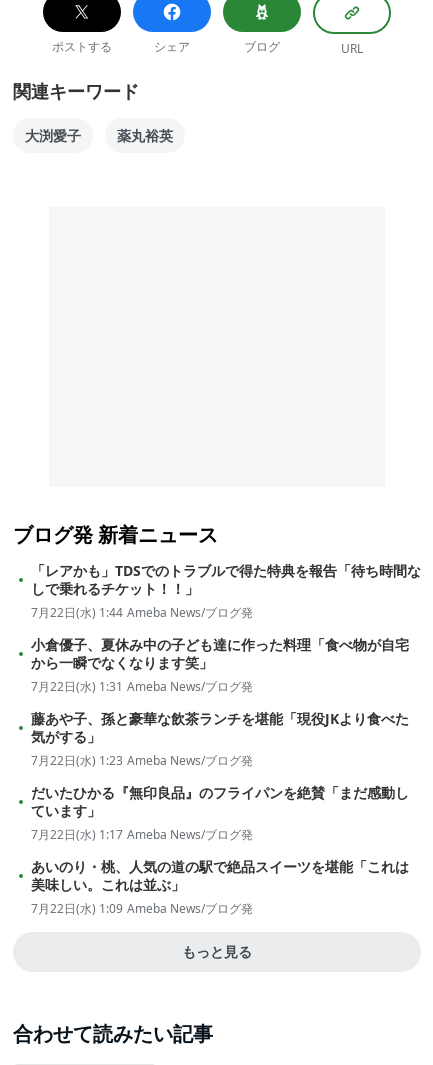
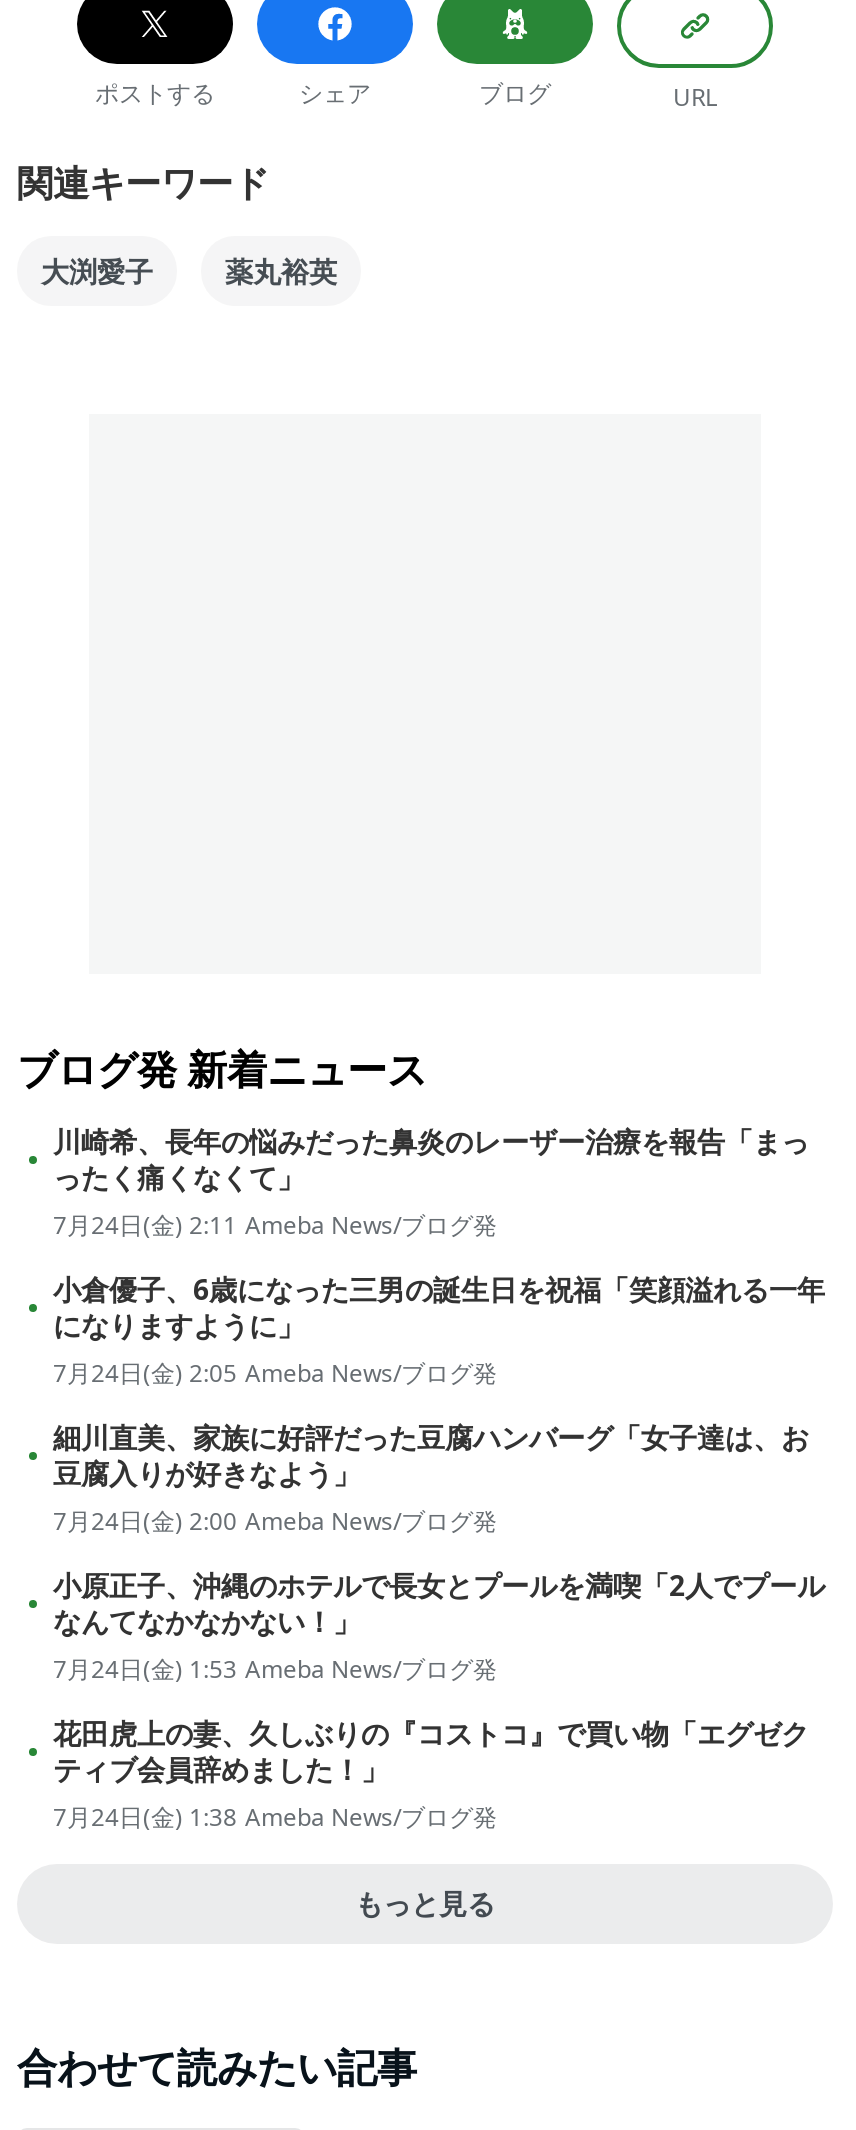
[31,561,421,621] 「レアかも」TDSでのトラブルで得た特典を報告「待ち時間な | しで乗れるチケット！！」 | 7月22日(水) 1:44 Ameba News/ブログ発 -> [53,1122,809,1242] 川崎希、長年の悩みだった鼻炎のレーザー治療を報告「まっ | ったく痛くなくて」 | 7月24日(金) 2:11 Ameba News/ブログ発
[31,635,409,695] 小倉優子、夏休み中の子ども達に作った料理「食べ物が自宅 | から一瞬でなくなります笑」 | 7月22日(水) 1:31 Ameba News/ブログ発 -> [53,1270,825,1390] 小倉優子、6歳になった三男の誕生日を祝福「笑顔溢れる一年 | になりますように」 | 7月24日(金) 2:05 Ameba News/ブログ発
[31,709,409,769] 藤あや子、孫と豪華な飲茶ランチを堪能「現役JKより食べた | 気がする」 | 7月22日(水) 1:23 Ameba News/ブログ発 -> [53,1418,809,1538] 細川直美、家族に好評だった豆腐ハンバーグ「女子達は、お | 豆腐入りが好きなよう」 | 7月24日(金) 2:00 Ameba News/ブログ発
[31,783,409,843] だいたひかる『無印良品』のフライパンを絶賛「まだ感動し | ています」 | 7月22日(水) 1:17 Ameba News/ブログ発 -> [53,1566,825,1686] 小原正子、沖縄のホテルで長女とプールを満喫「2人でプール | なんてなかなかない！」 | 7月24日(金) 1:53 Ameba News/ブログ発
[31,857,409,917] あいのり・桃、人気の道の駅で絶品スイーツを堪能「これは | 美味しい。これは並ぶ」 | 7月22日(水) 1:09 Ameba News/ブログ発 -> [53,1714,809,1834] 花田虎上の妻、久しぶりの『コストコ』で買い物「エグゼク | ティブ会員辞めました！」 | 7月24日(金) 1:38 Ameba News/ブログ発

